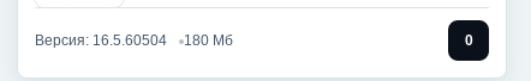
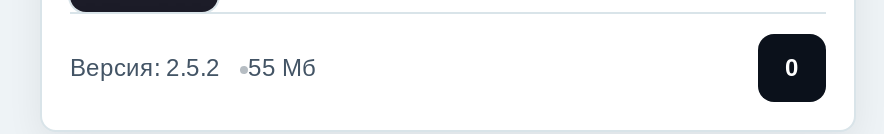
[35,32,233,49] Версия: 16.5.60504 | 180 Мб -> [70,54,316,82] Версия: 2.5.2 | 55 Мб

